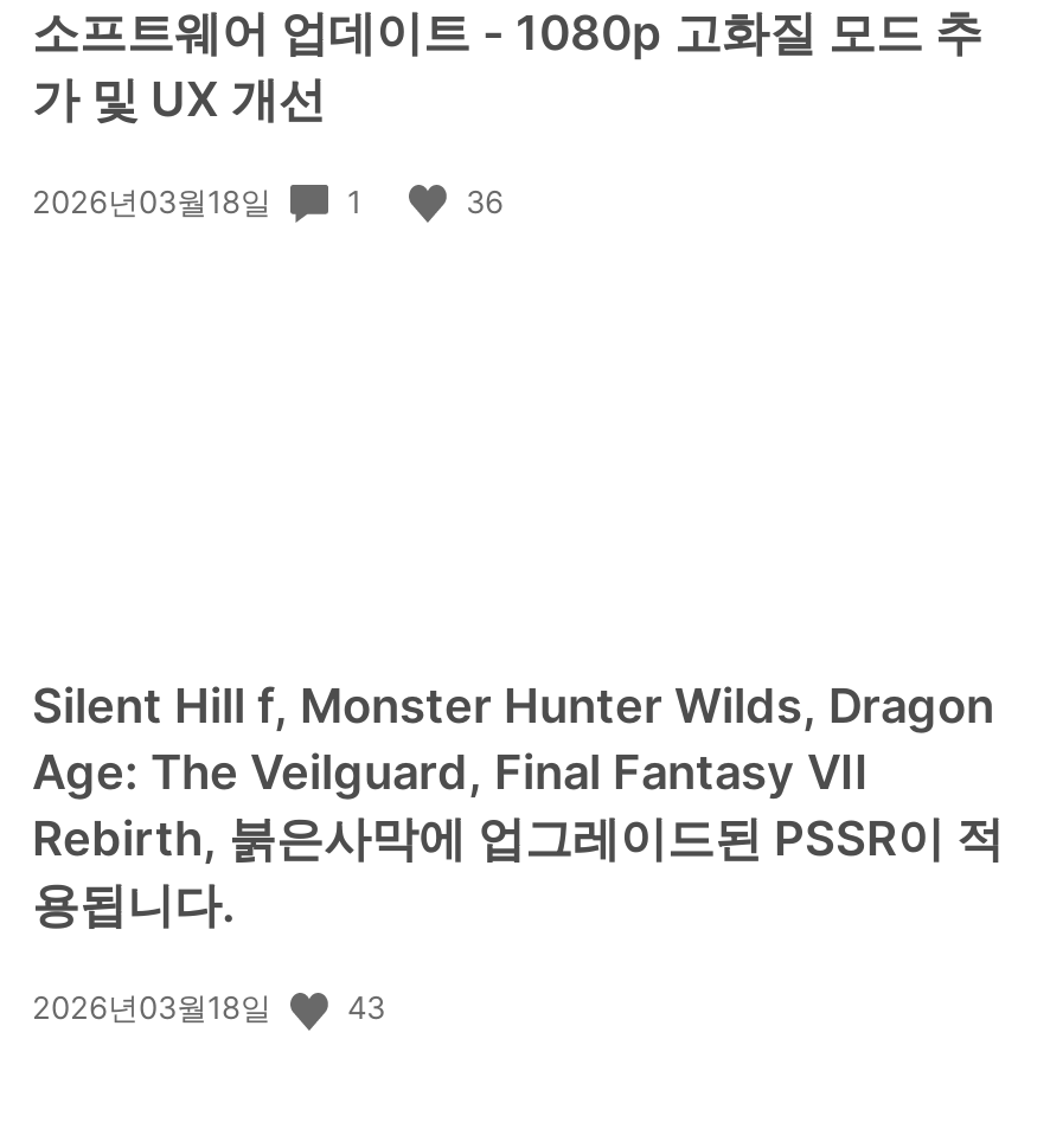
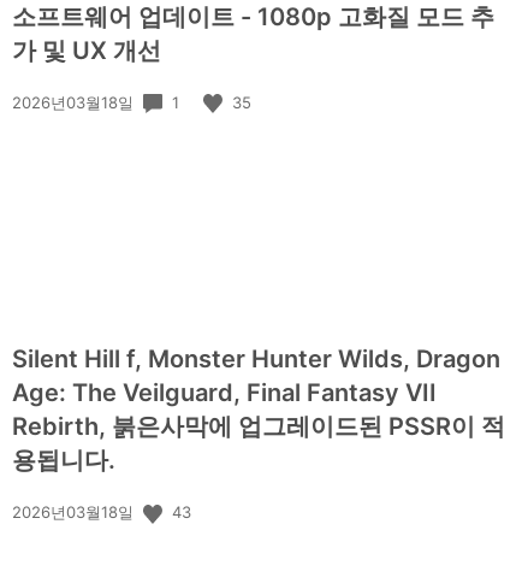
[466,182,504,220] 36 -> [232,92,251,112] 35

